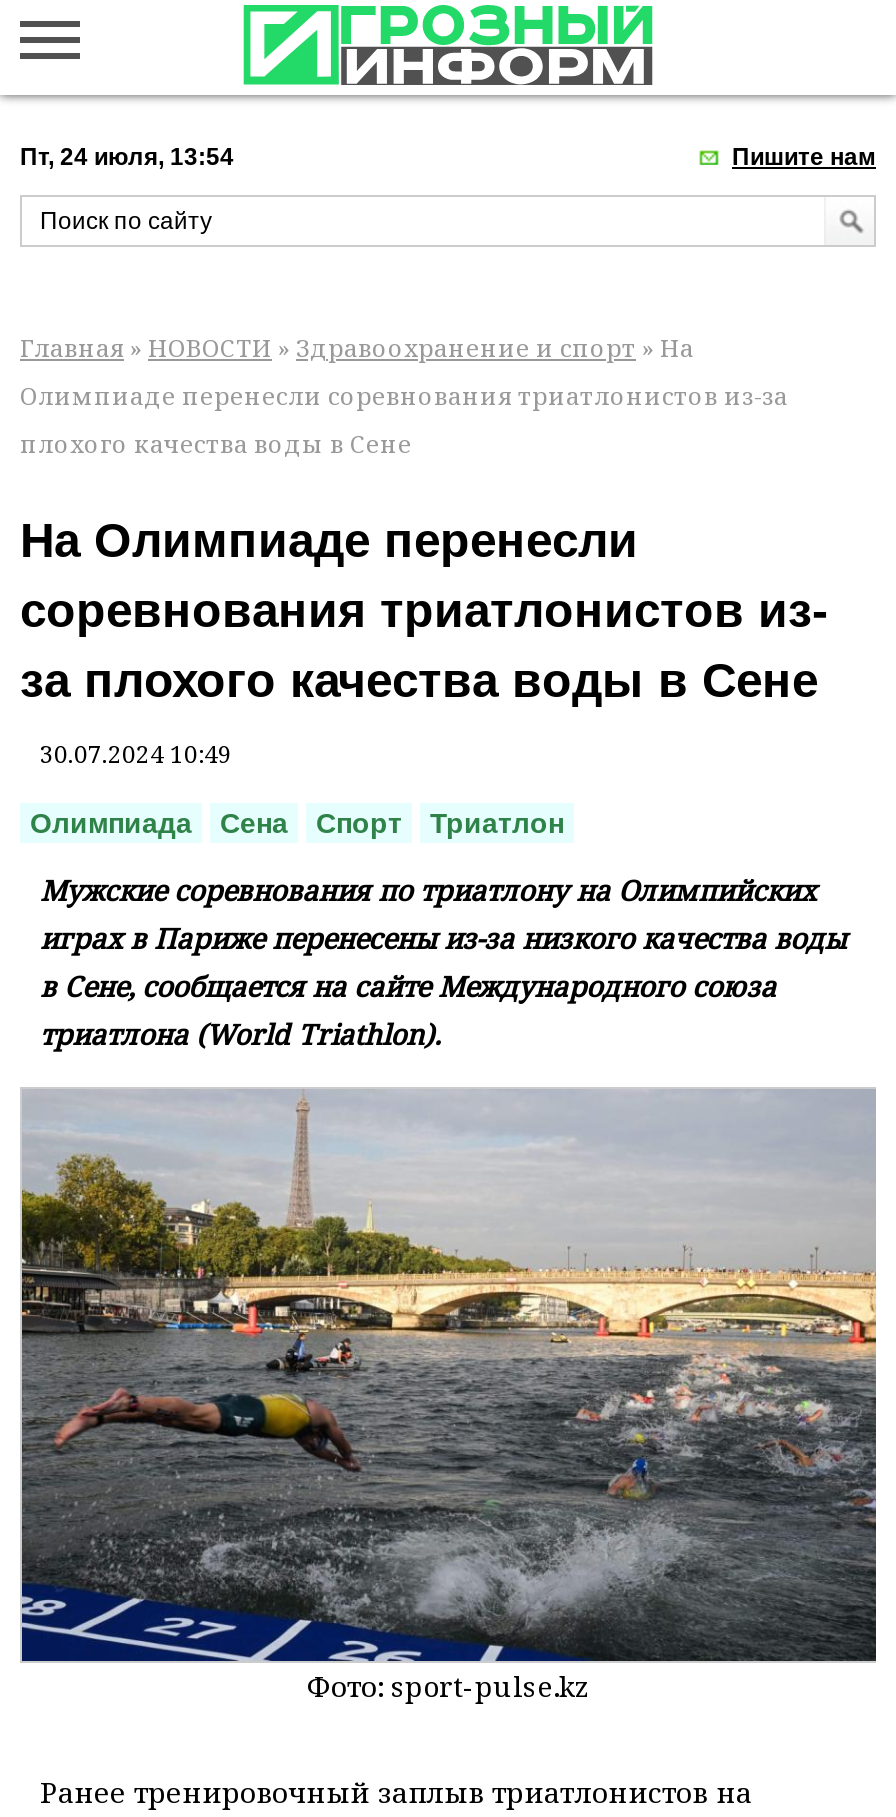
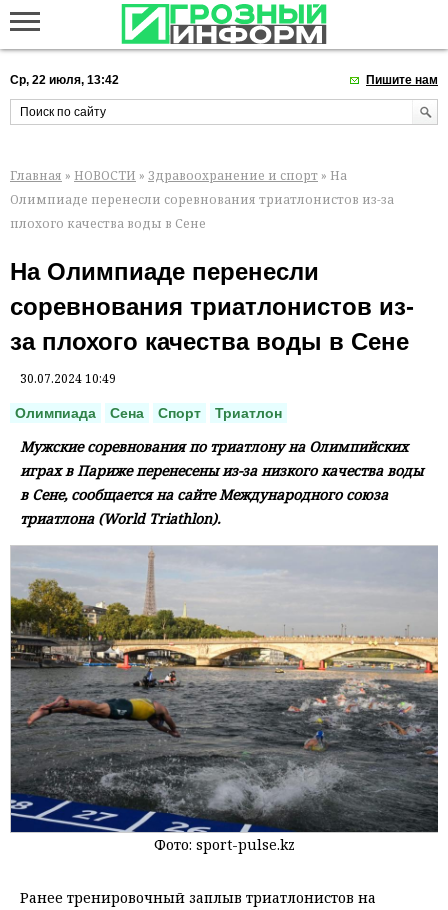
[20,143,234,171] Пт, 24 июля, 13:54 -> [10,73,119,87] Ср, 22 июля, 13:42

